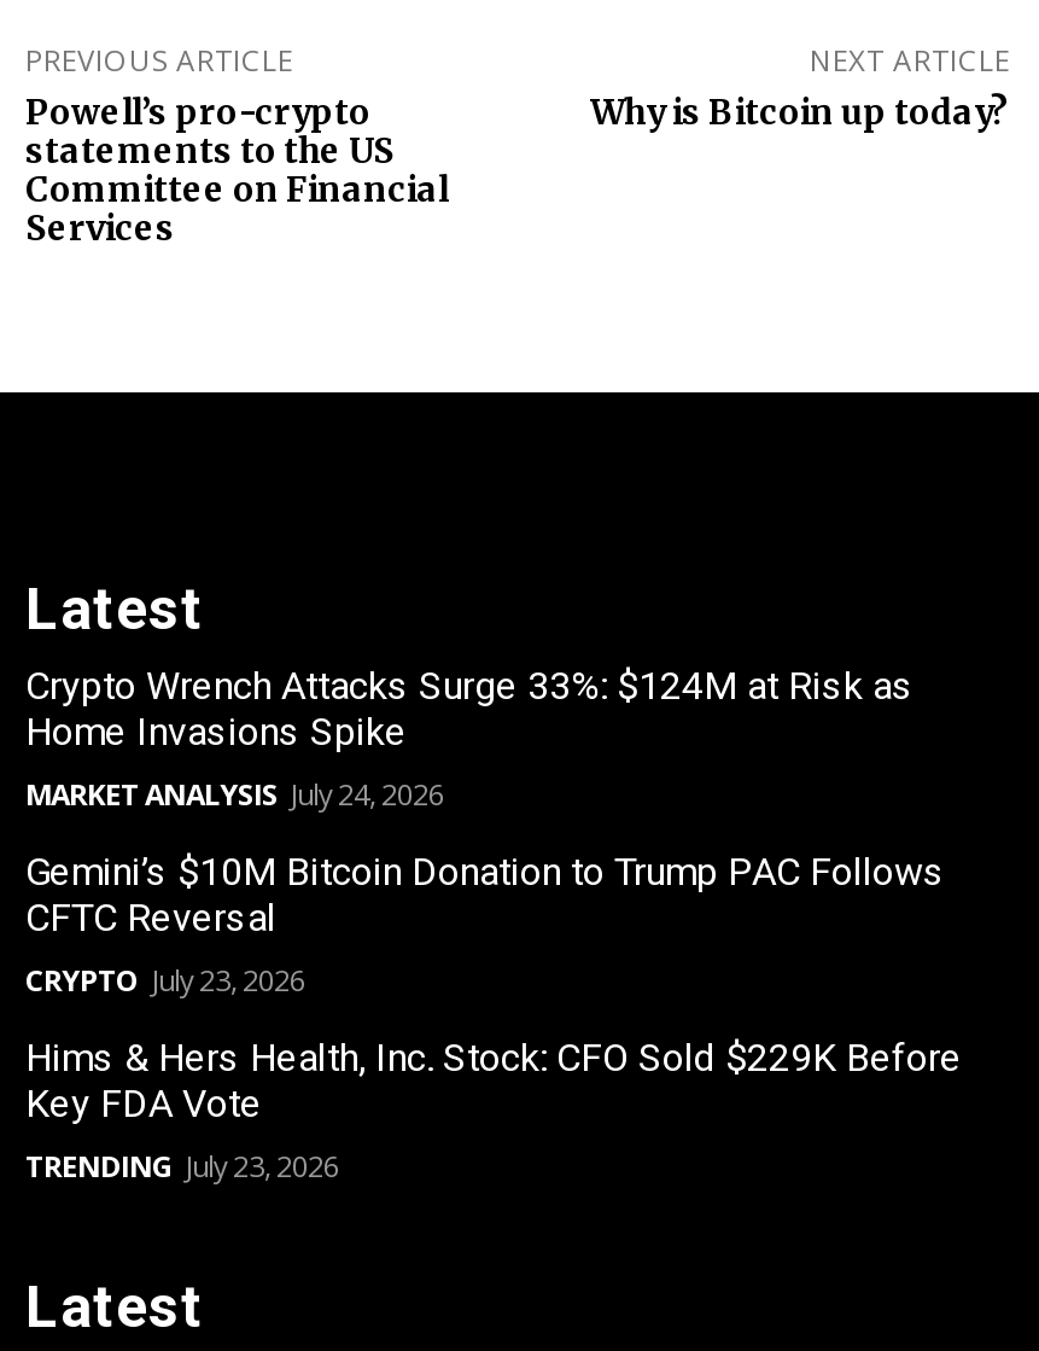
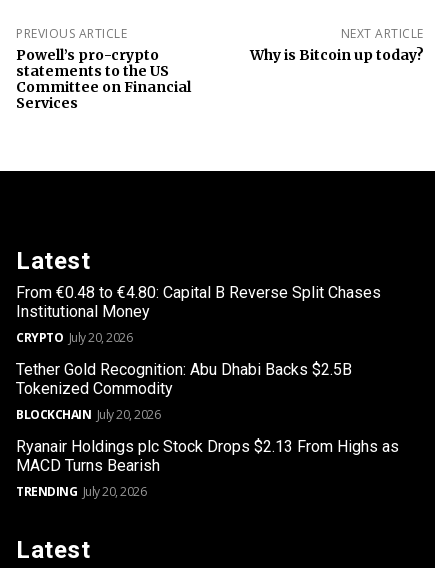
[25,663,913,815] Crypto Wrench Attacks Surge 33%: $124M at Risk as | Home Invasions Spike | MARKET ANALYSIS July 24, 2026 -> [16,283,381,346] From €0.48 to €4.80: Capital B Reverse Split Chases | Institutional Money | CRYPTO July 20, 2026
[25,849,945,1001] Gemini’s $10M Bitcoin Donation to Trump PAC Follows | CFTC Reversal | CRYPTO July 23, 2026 -> [16,360,352,423] Tether Gold Recognition: Abu Dhabi Backs $2.5B | Tokenized Commodity | BLOCKCHAIN July 20, 2026
[25,1034,962,1187] Hims & Hers Health, Inc. Stock: CFO Sold $229K Before | Key FDA Vote | TRENDING July 23, 2026 -> [16,437,399,500] Ryanair Holdings plc Stock Drops $2.13 From Highs as | MACD Turns Bearish | TRENDING July 20, 2026

